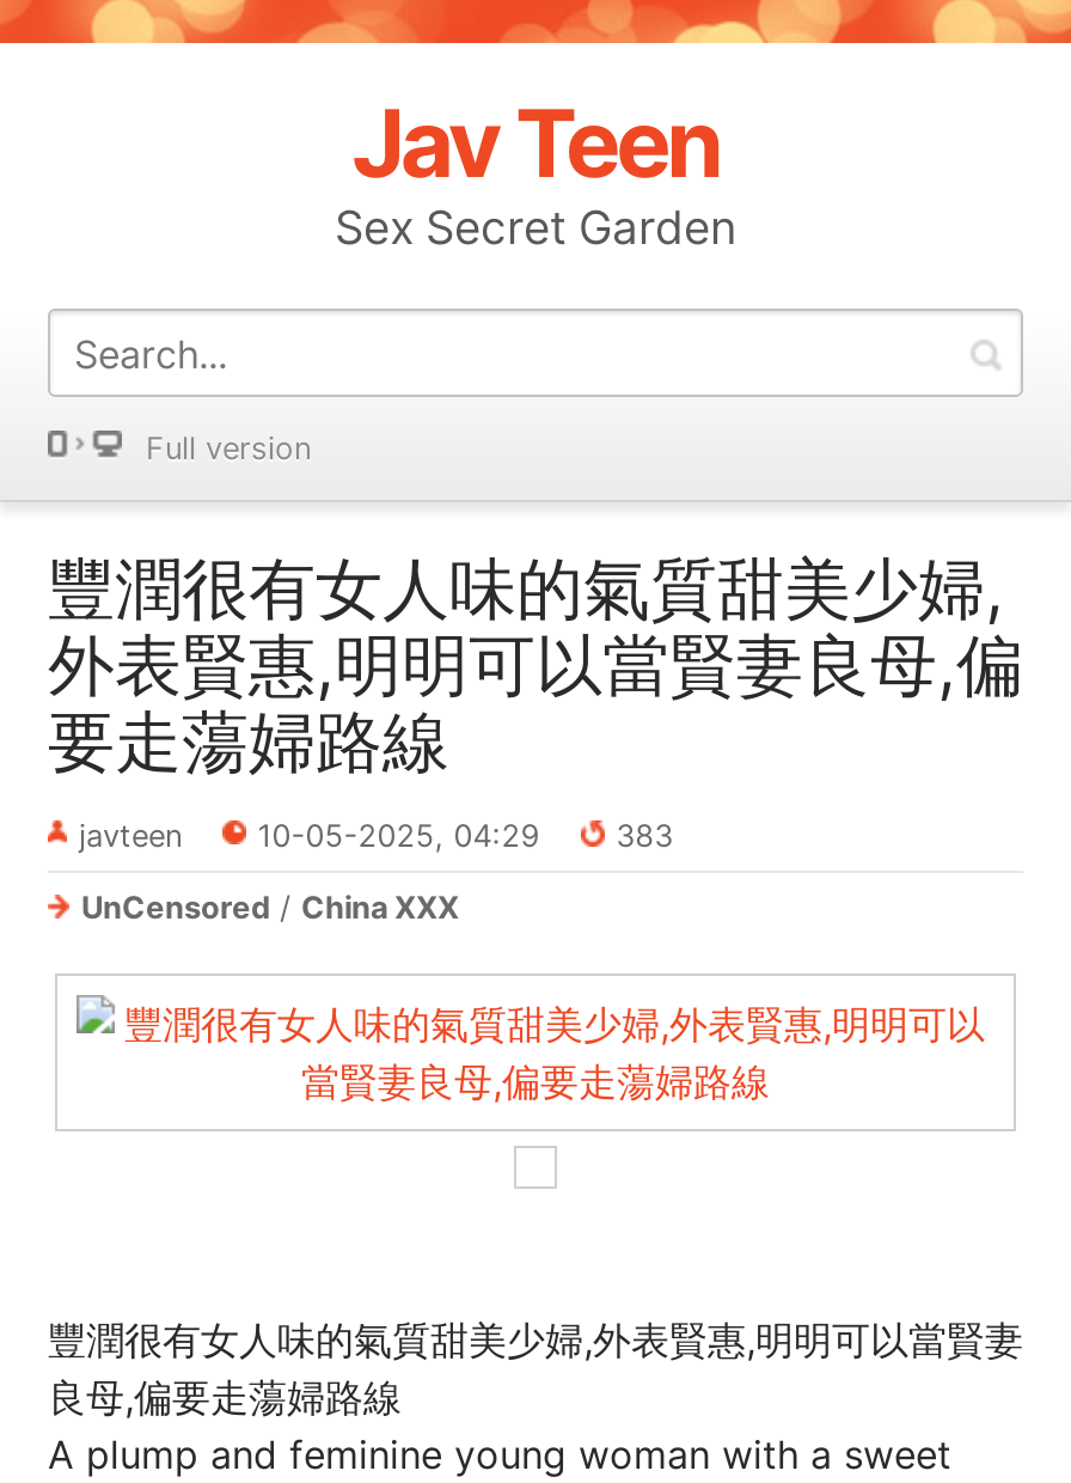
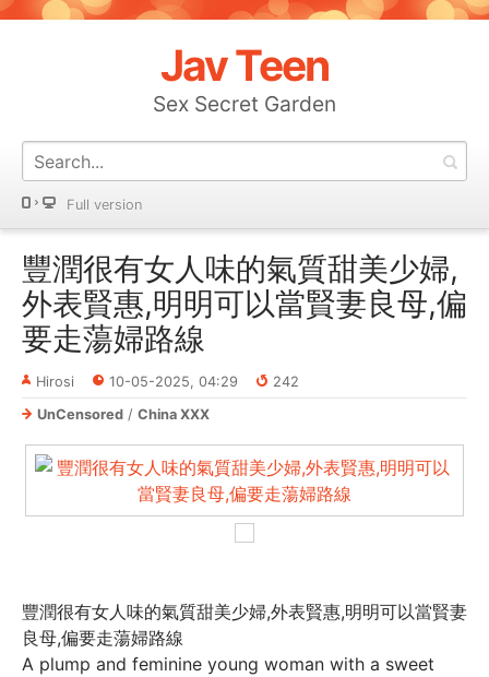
[79,818,182,854] javteen -> [36,373,74,390] Hirosi
[616,818,673,854] 383 -> [272,373,299,390] 242

